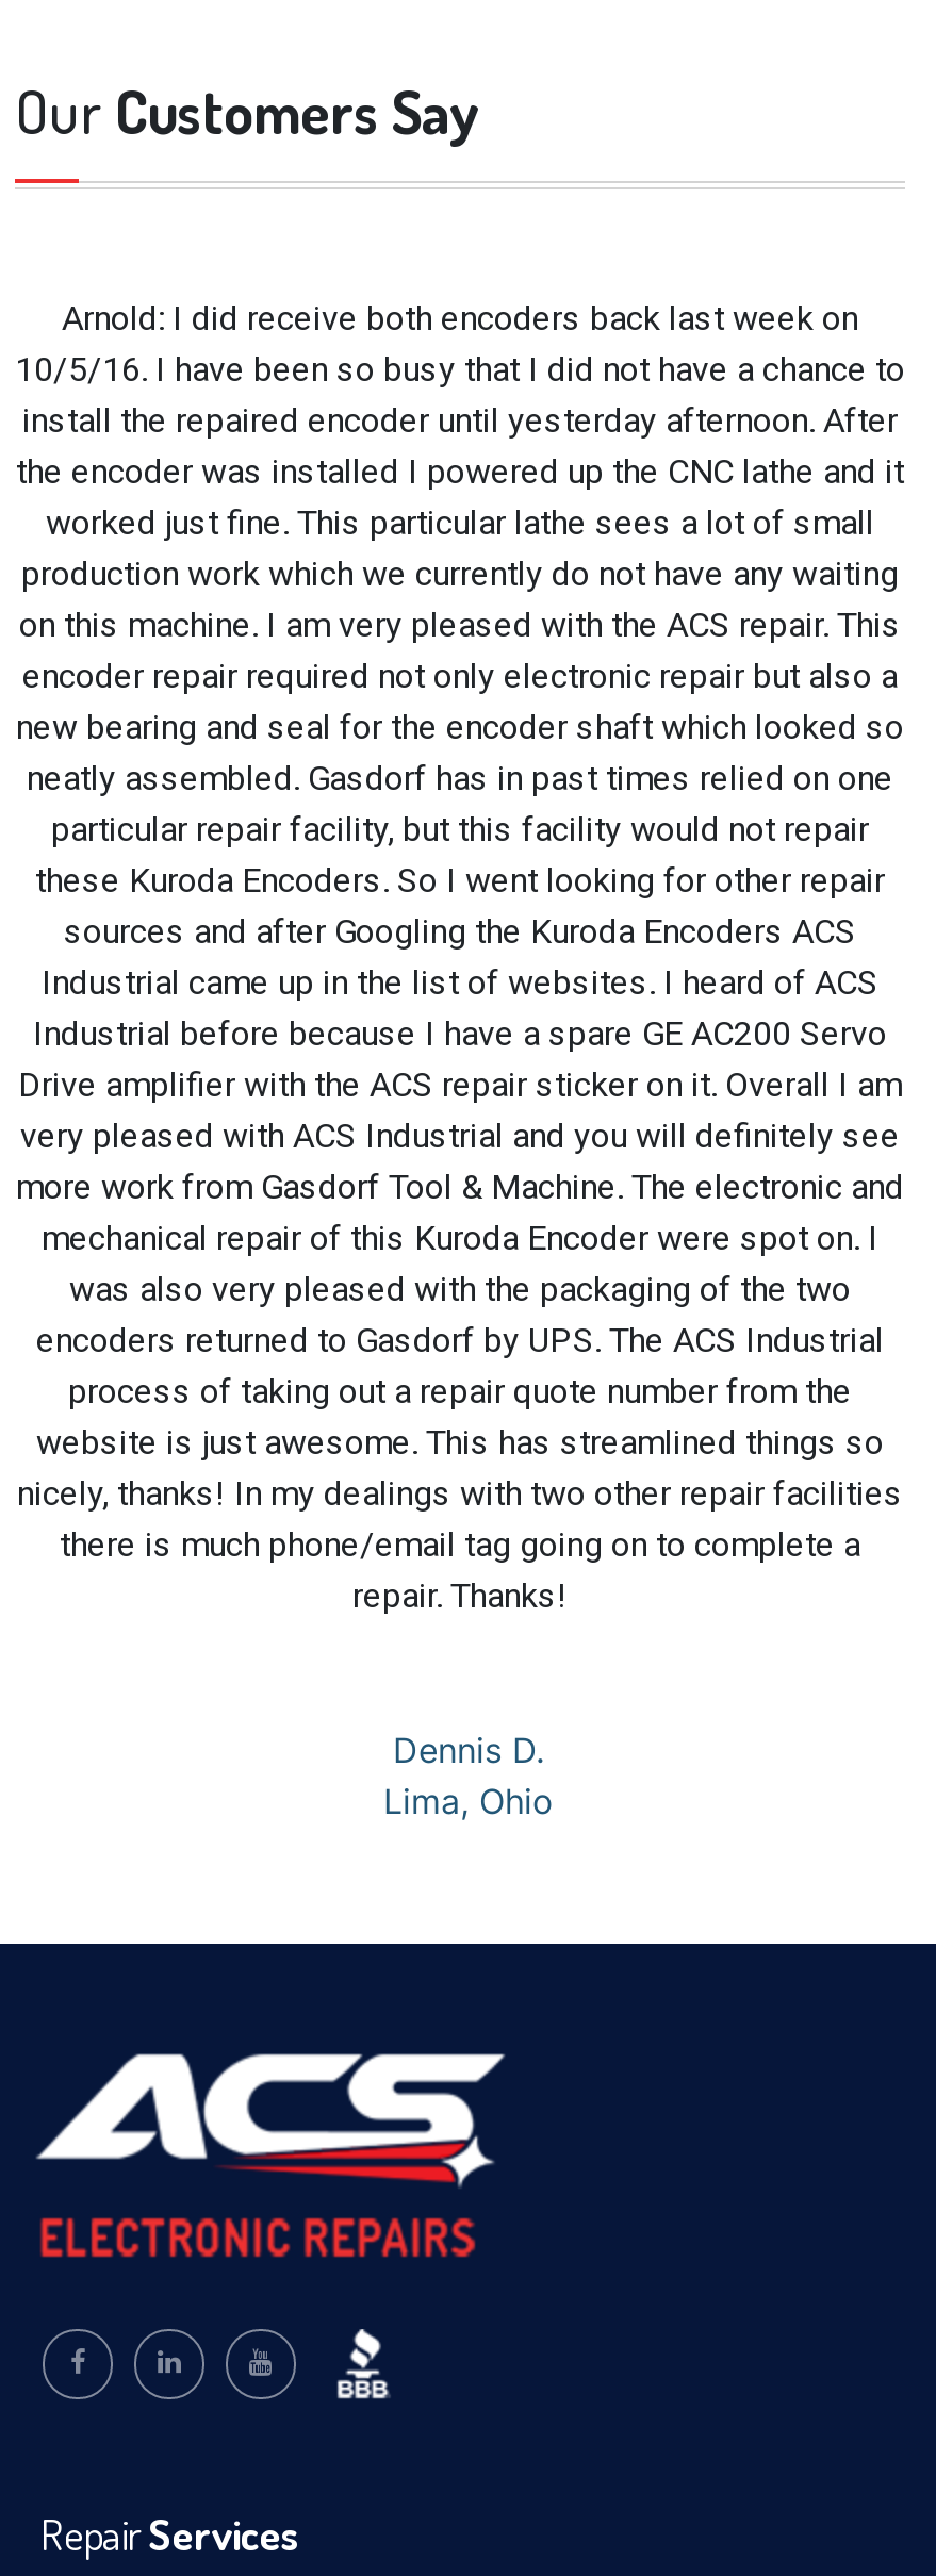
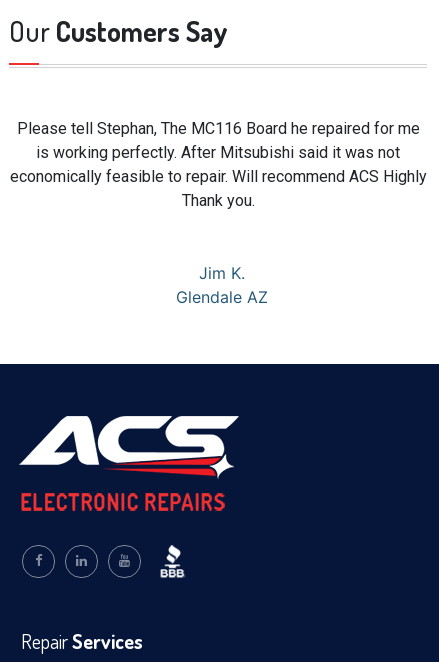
[15,298,905,1616] Arnold: I did receive both encoders back last week on | 10/5/16. I have been so busy that I did not have a chance to | install the repaired encoder until yesterday afternoon. After | the encoder was installed I powered up the CNC lathe and it | worked just fine. This particular lathe sees a lot of small | production work which we currently do not have any waiting | on this machine. I am very pleased with the ACS repair. This | encoder repair required not only electronic repair but also a | new bearing and seal for the encoder shaft which looked so | neatly assembled. Gasdorf has in past times relied on one | particular repair facility, but this facility would not repair | these Kuroda Encoders. So I went looking for other repair | sources and after Googling the Kuroda Encoders ACS | Industrial came up in the list of websites. I heard of ACS | Industrial before because I have a spare GE AC200 Servo | Drive amplifier with the ACS repair sticker on it. Overall I am | very pleased with ACS Industrial and you will definitely see | more work from Gasdorf Tool & Machine. The electronic and | mechanical repair of this Kuroda Encoder were spot on. I | was also very pleased with the packaging of the two | encoders returned to Gasdorf by UPS. The ACS Industrial | process of taking out a repair quote number from the | website is just awesome. This has streamlined things so | nicely, thanks! In my dealings with two other repair facilities | there is much phone/email tag going on to complete a | repair. Thanks! -> [9,119,426,210] Please tell Stephan, The MC116 Board he repaired for me | is working perfectly. After Mitsubishi said it was not | economically feasible to repair. Will recommend ACS Highly | Thank you.
[383,1729,554,1823] Dennis D. | Lima, Ohio -> [176,263,268,307] Jim K. | Glendale AZ

